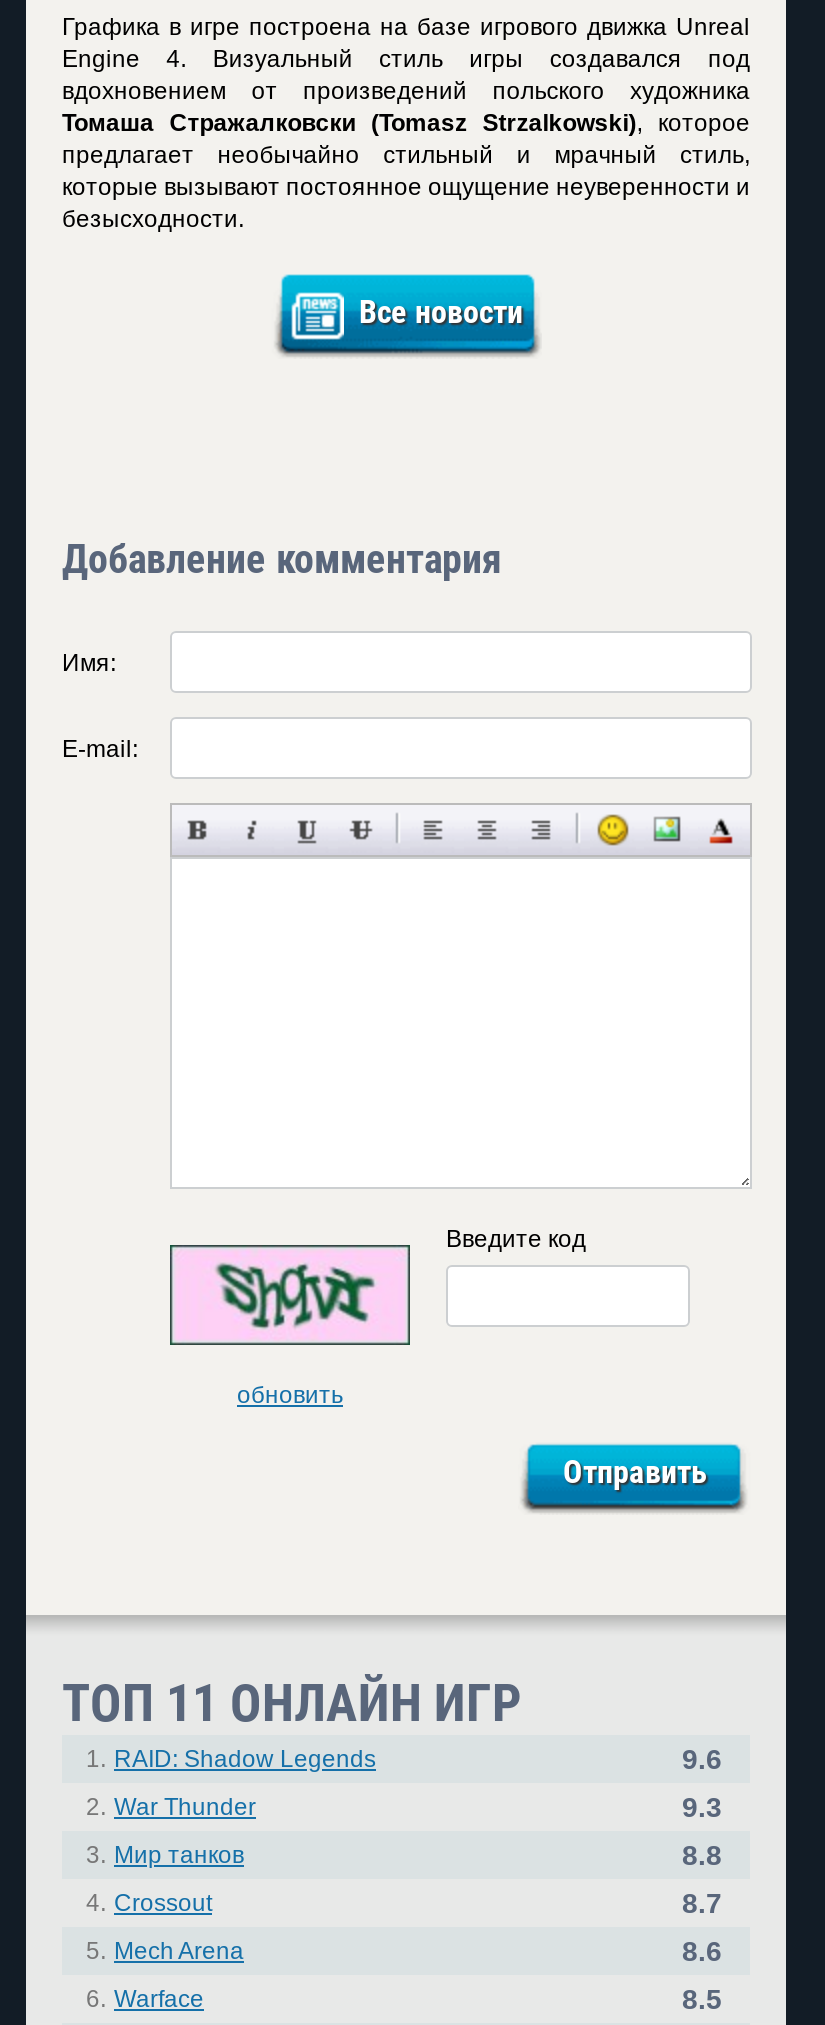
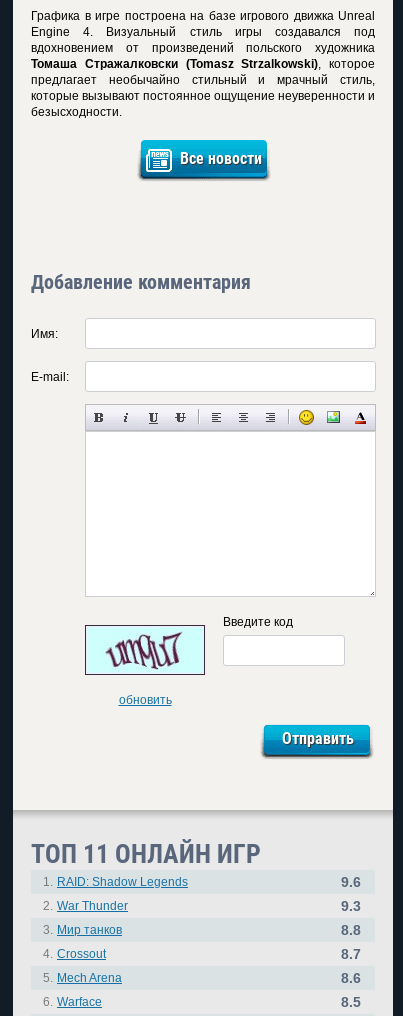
[174,1249,406,1341] [image] -> [87,627,203,673] [image]

